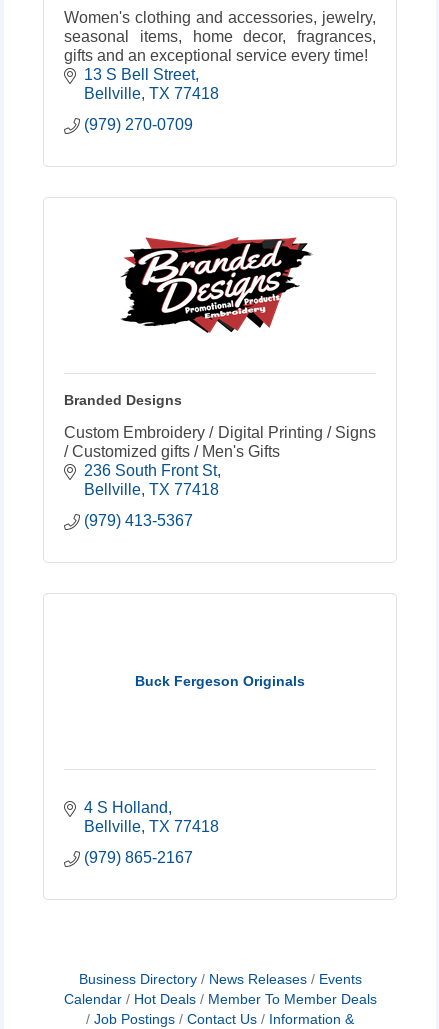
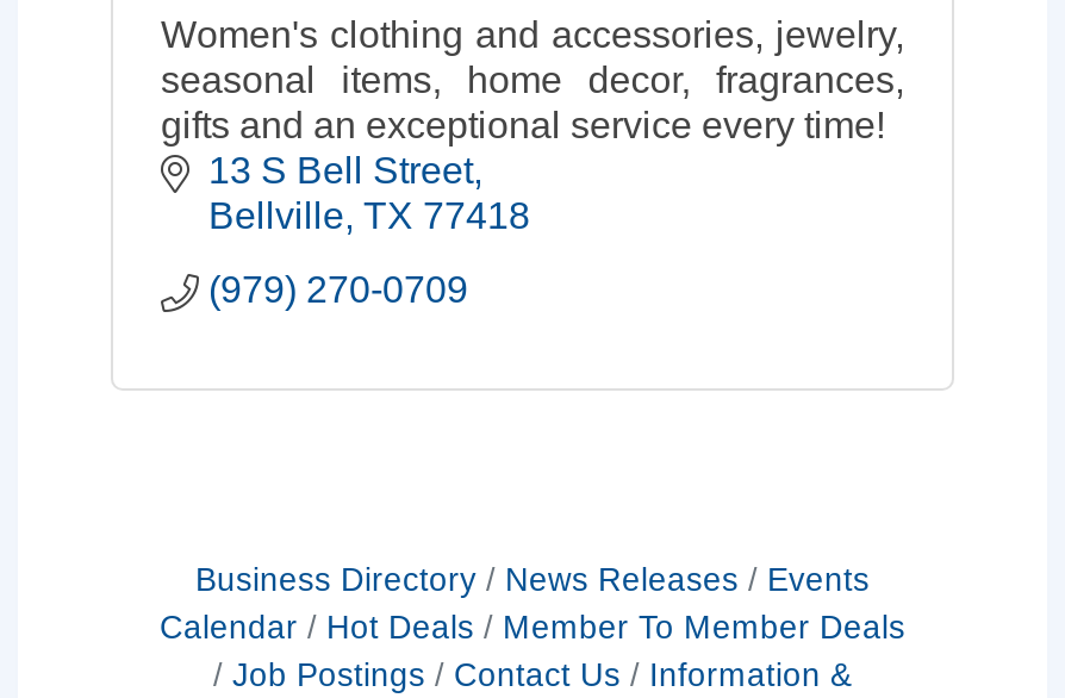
[121,237,312,334] [image] -> none
[64,392,376,529] Branded Designs | Custom Embroidery / Digital Printing / Signs | / Customized gifts / Men's Gifts | 236 South Front St | Bellville TX 77418 | (979) 413-5367 -> none
[135,673,305,689] Buck Fergeson Originals -> none
[84,799,219,866] 4 S Holland | Bellville TX 77418 | (979) 865-2167 -> none

